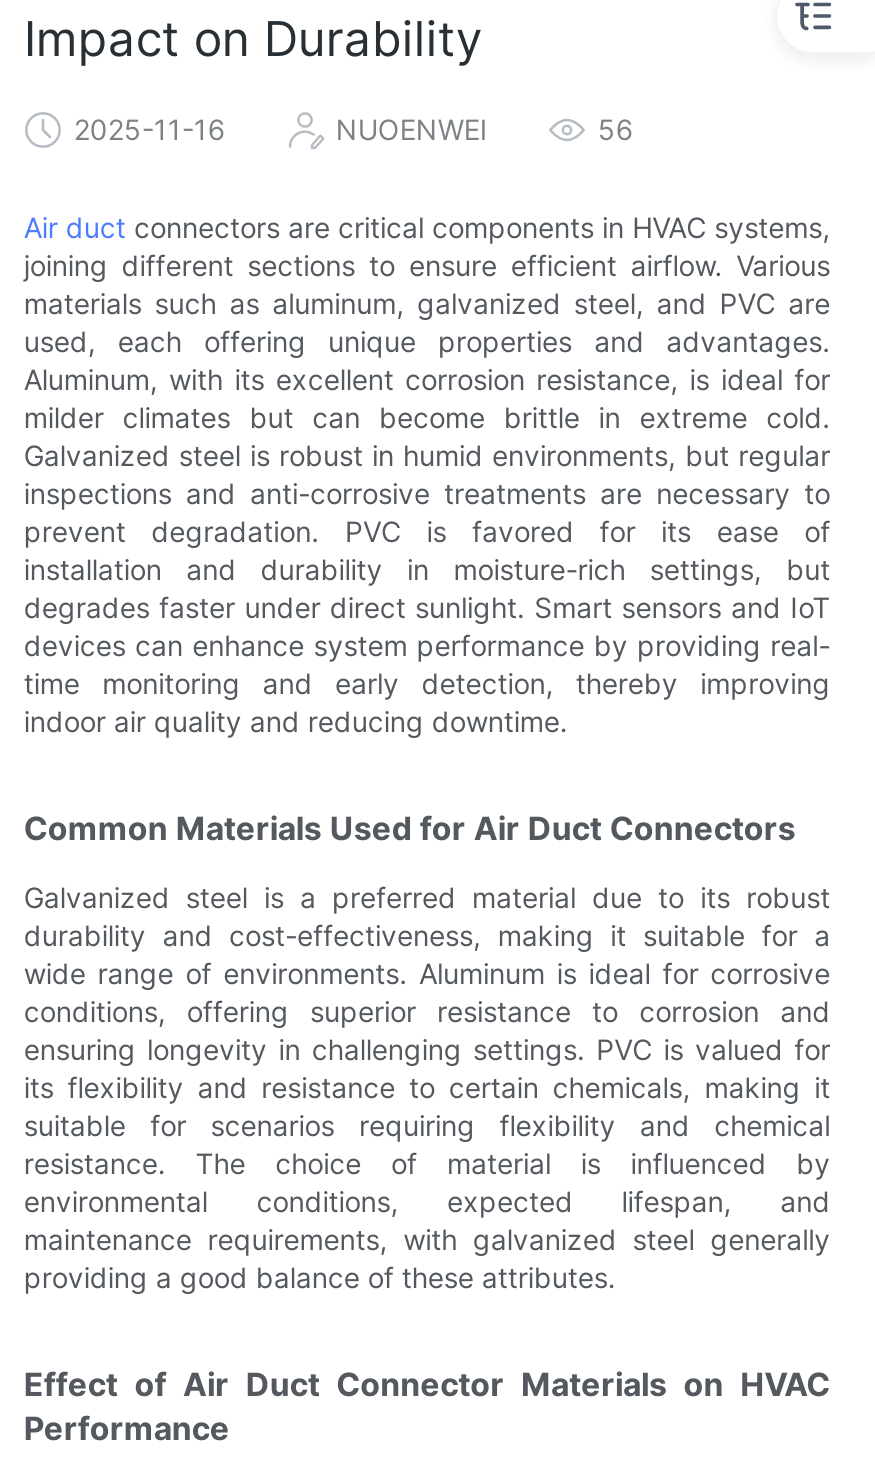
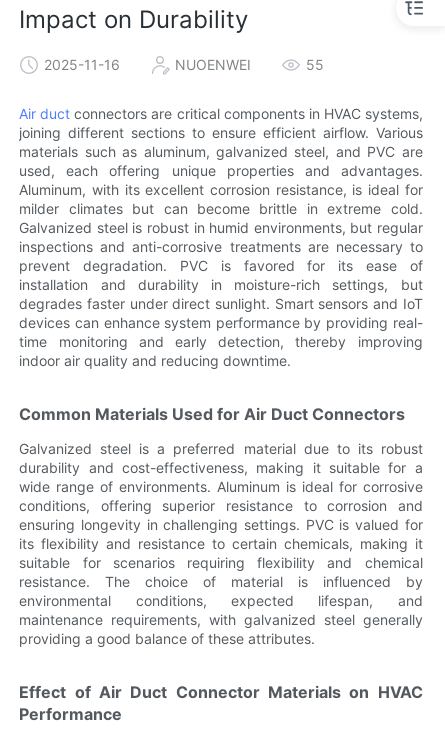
[598,111,634,145] 56 -> [306,56,324,73] 55

